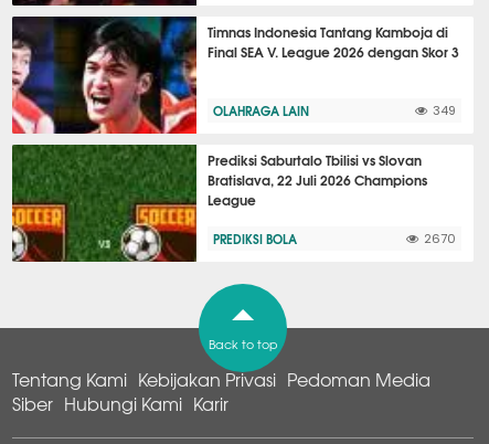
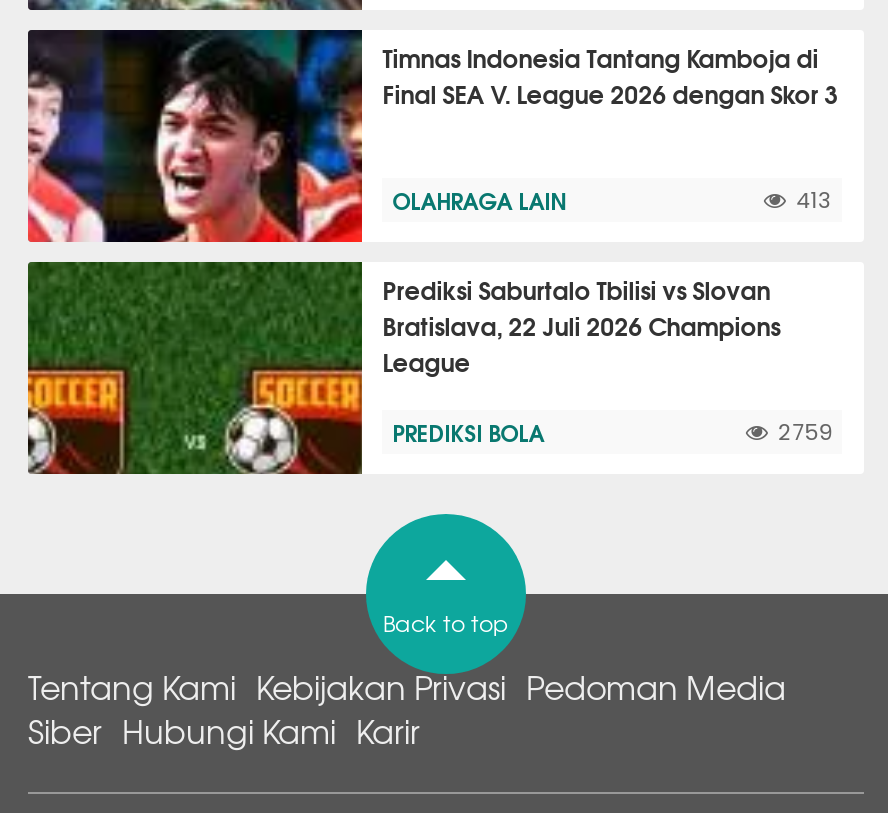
[433,105,456,117] 349 -> [796,190,832,212] 413
[424,233,456,245] 2670 -> [778,422,832,444] 2759

